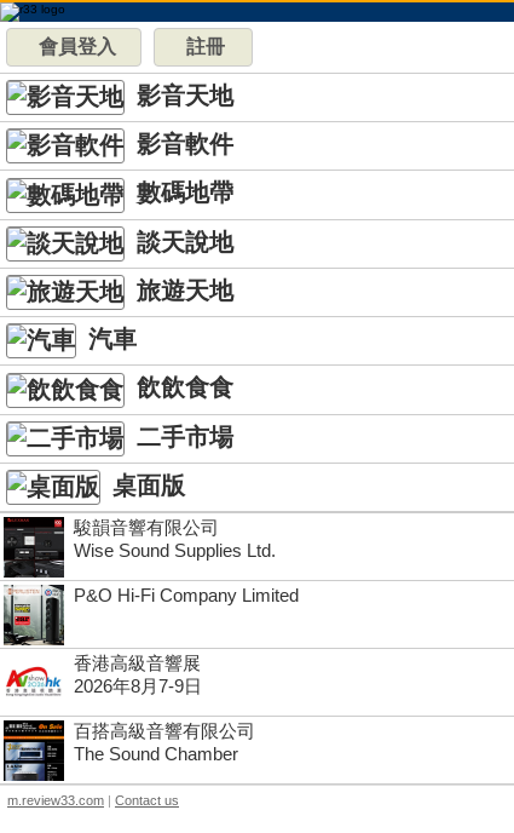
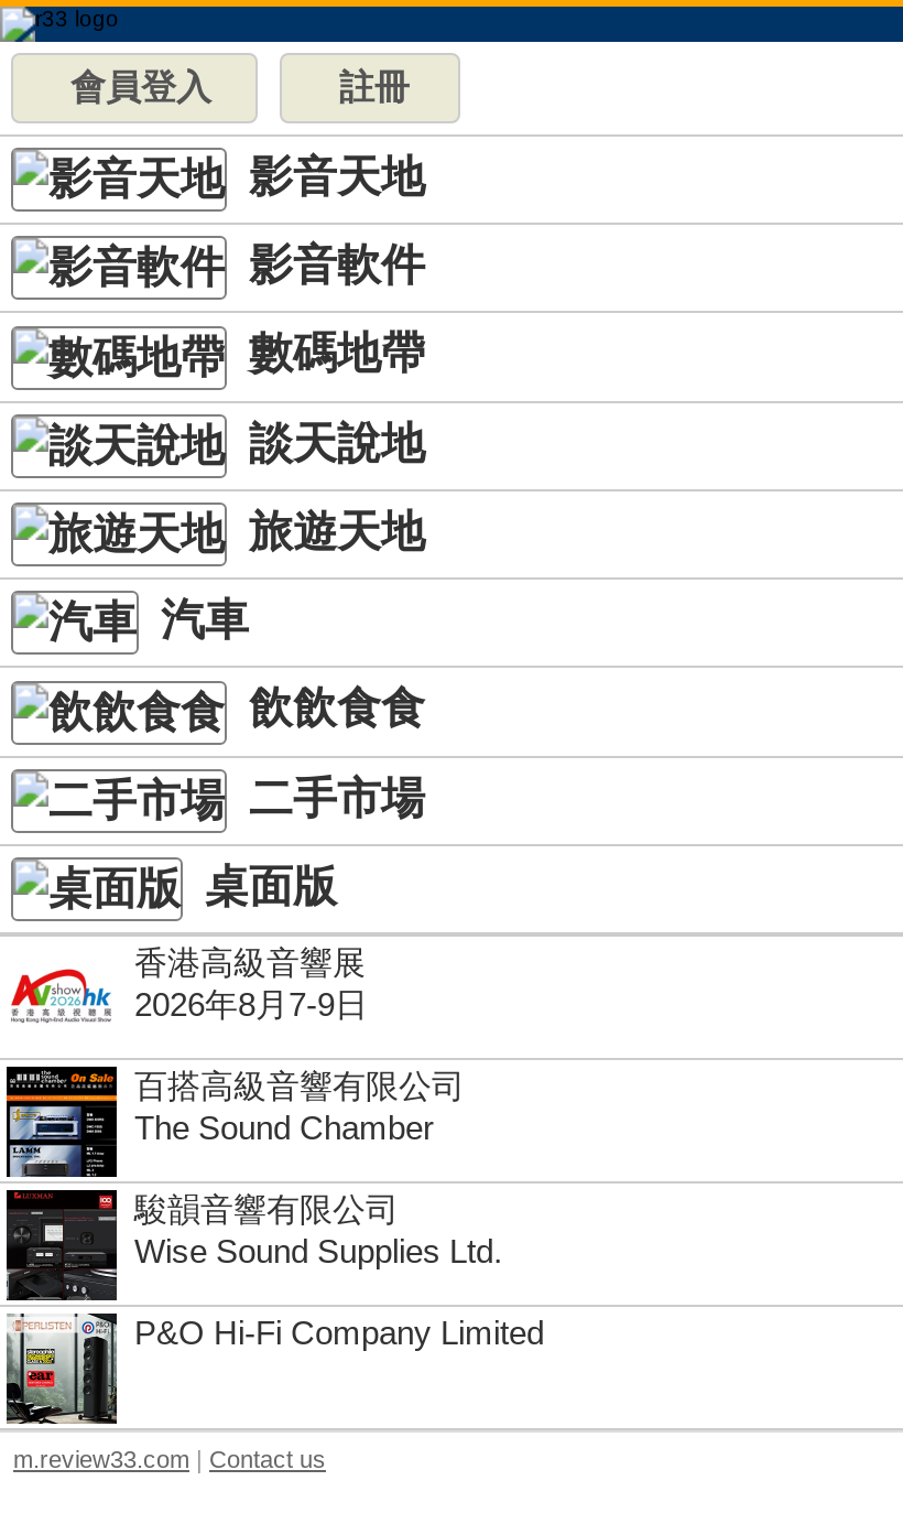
moved [4,516,299,645] -> [7,1188,544,1424]: [image] | 駿韻音響有限公司 | Wise Sound Supplies Ltd. | P&O Hi-Fi Company Limited
moved [74,653,255,764] -> [134,943,465,1146]: 香港高級音響展 | 2026年8月7-9日 | 百搭高級音響有限公司 | The Sound Chamber

